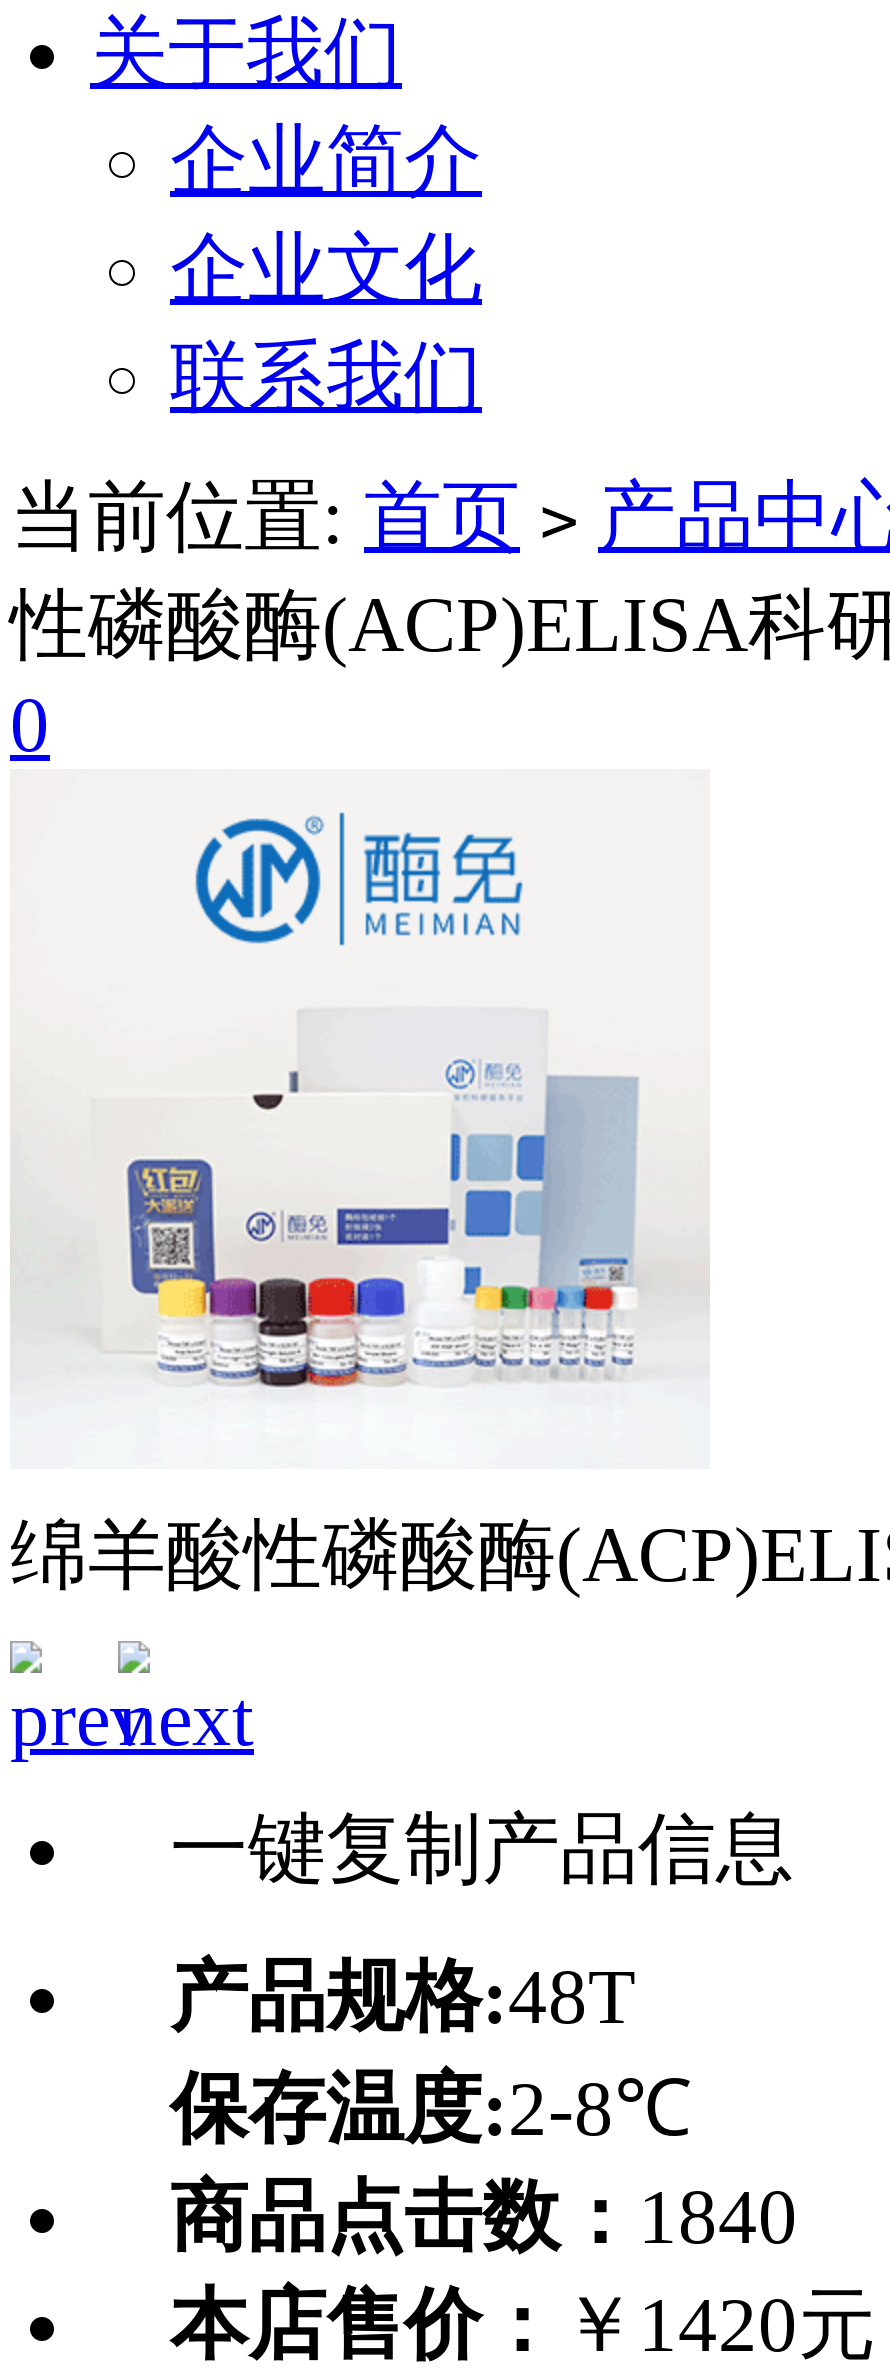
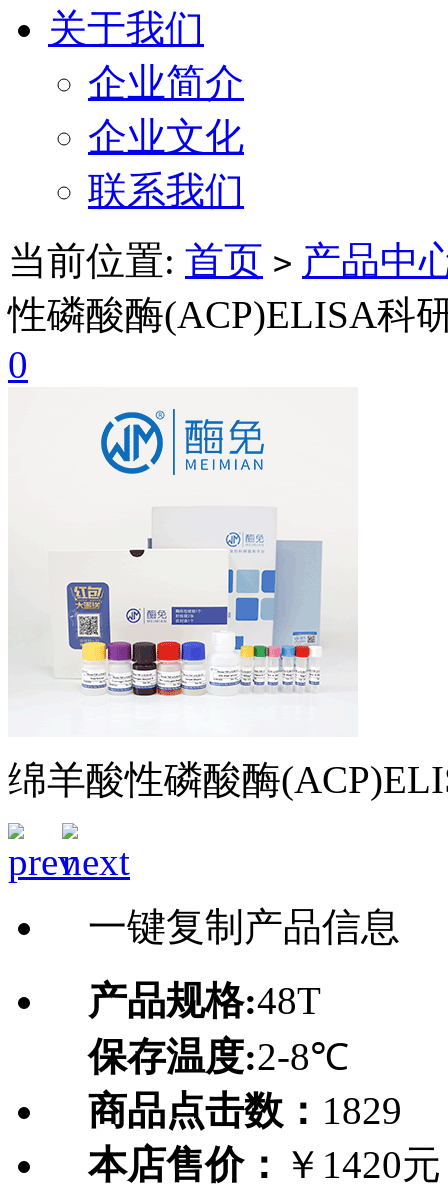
[170,2174,798,2260] 商品点击数：1840 -> [88,1089,402,1132] 商品点击数：1829

